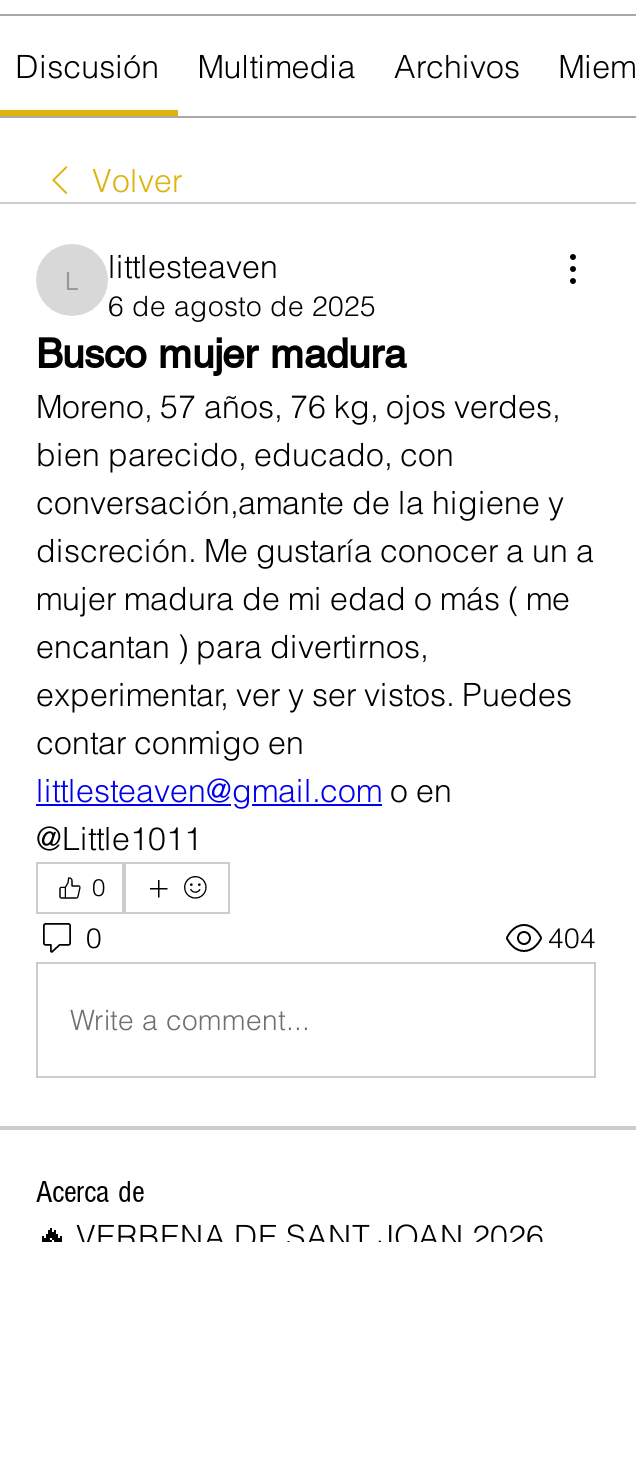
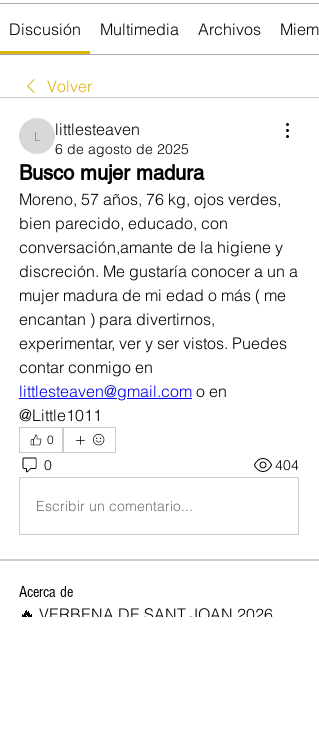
[70,1001,310,1037] Write a comment... -> [36,496,193,514] Escribir un comentario...

